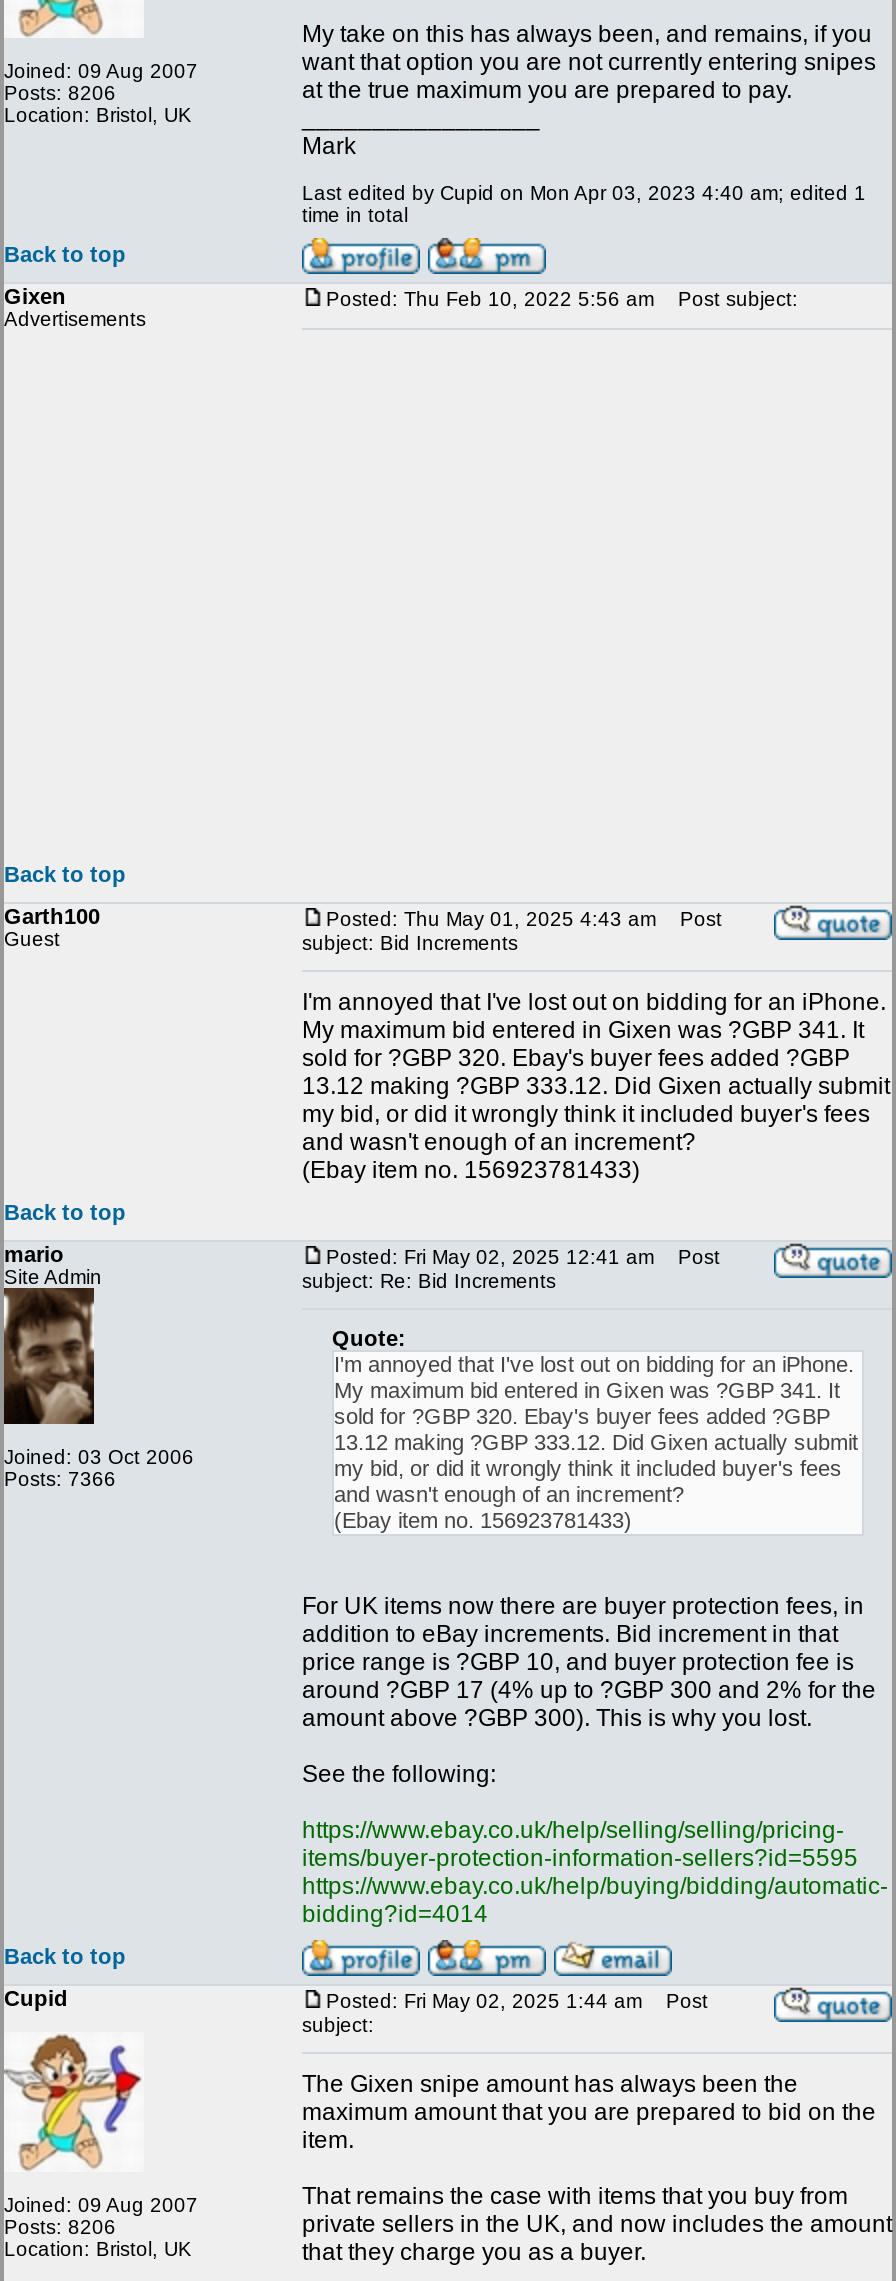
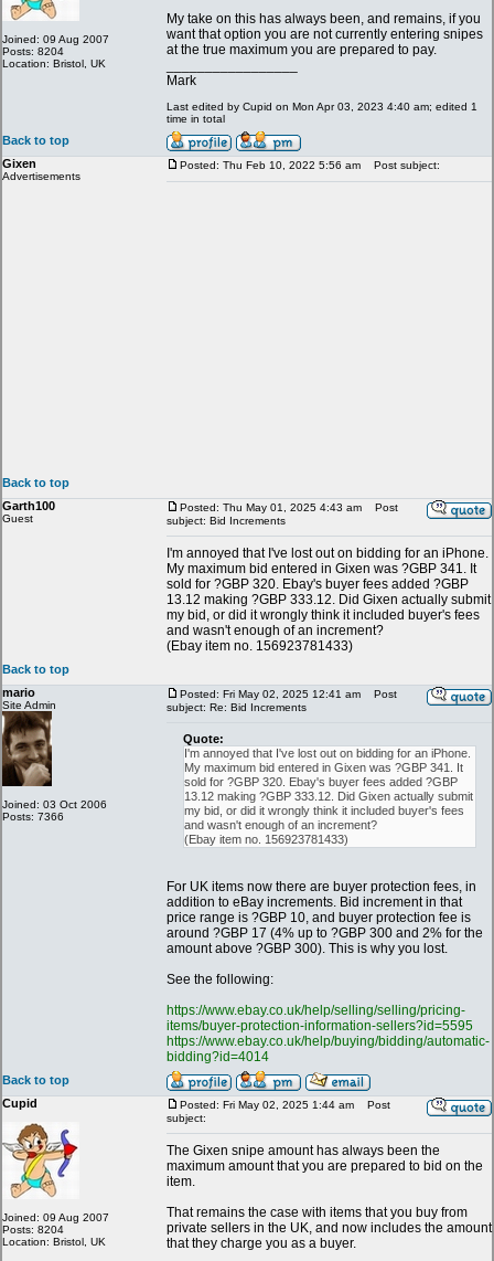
[4,82,116,104] Posts: 8206 -> [2,45,64,57] Posts: 8204
[4,2216,116,2238] Posts: 8206 -> [2,1223,64,1236] Posts: 8204

